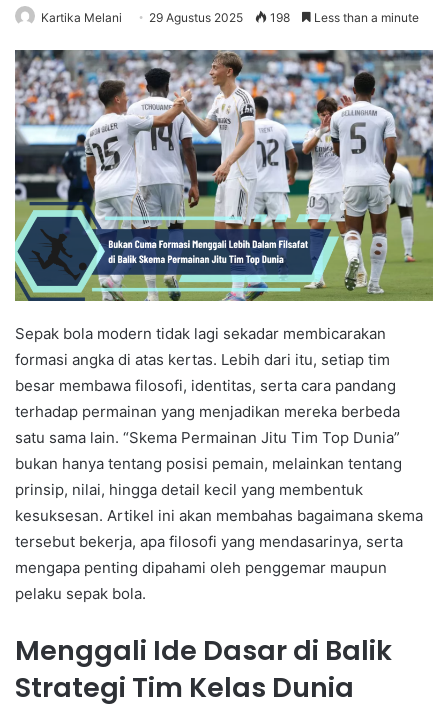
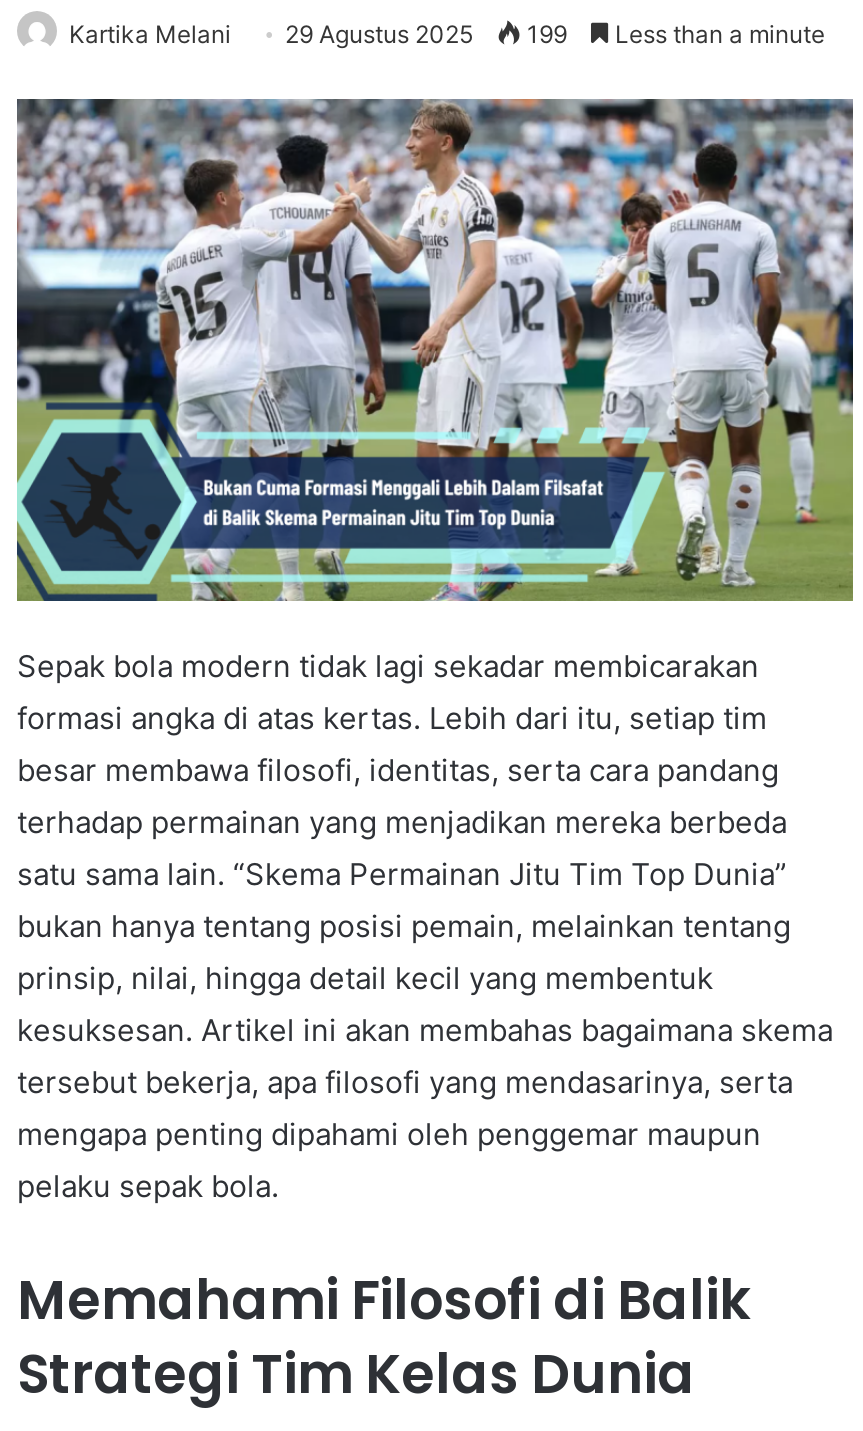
[41,10,419,25] Kartika Melani 29 Agustus 2025 198 Less than a minute -> [69,18,825,48] Kartika Melani 29 Agustus 2025 199 Less than a minute
[15,632,392,669] Menggali Ide Dasar di Balik -> [17,1264,751,1338] Memahami Filosofi di Balik

